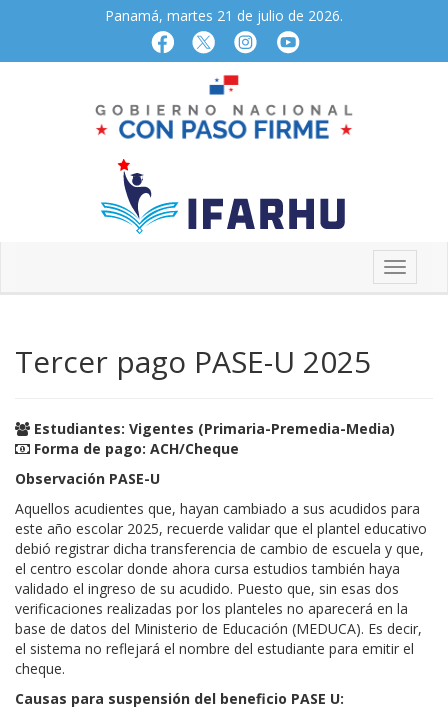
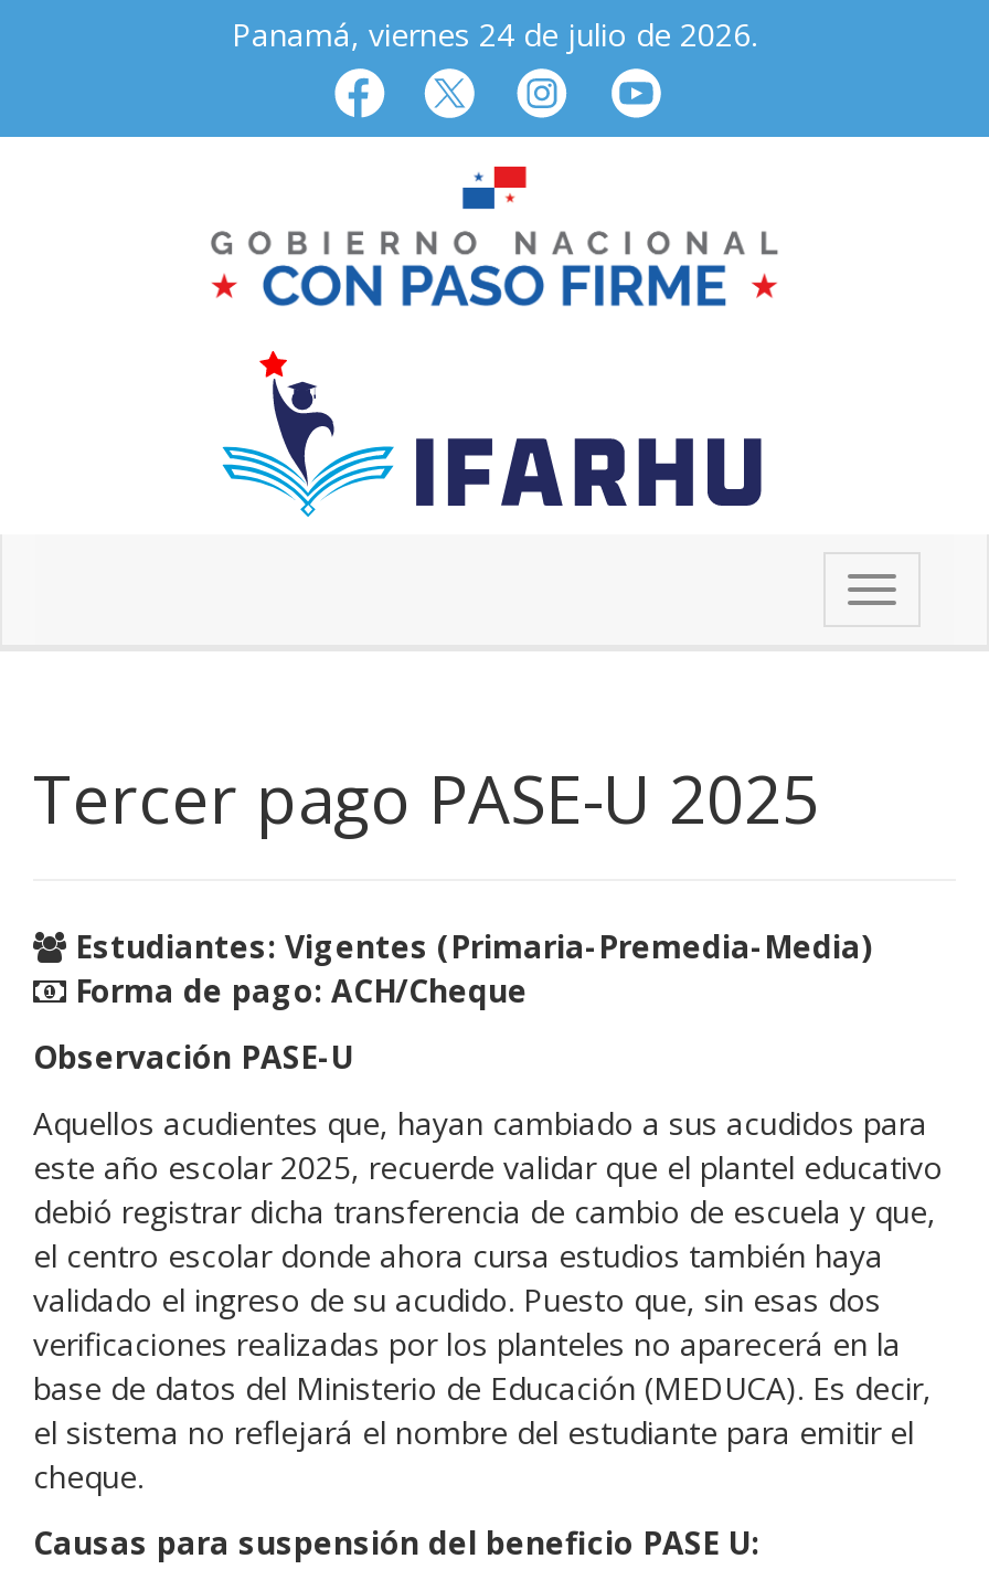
[105,6,343,25] Panamá, martes 21 de julio de 2026. -> [232,12,757,54] Panamá, viernes 24 de julio de 2026.

